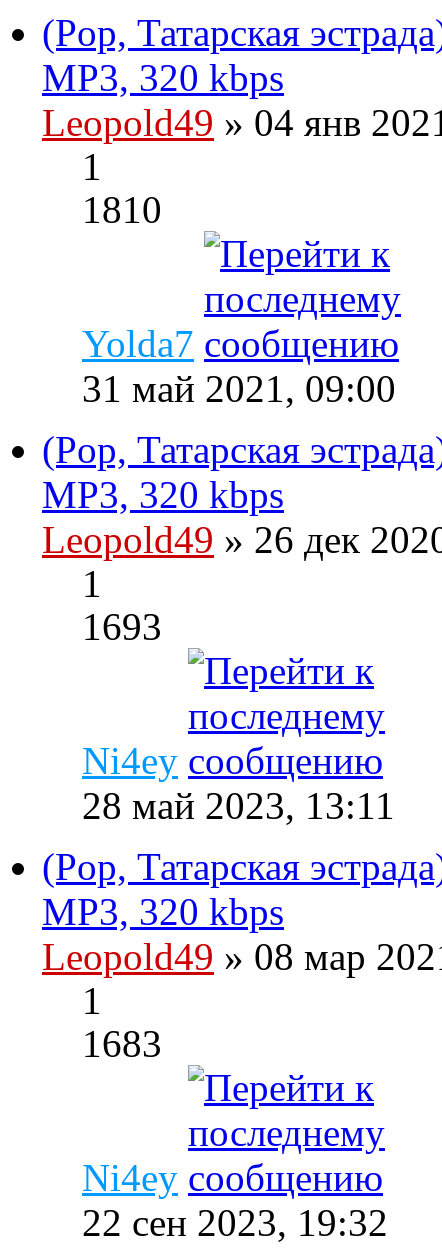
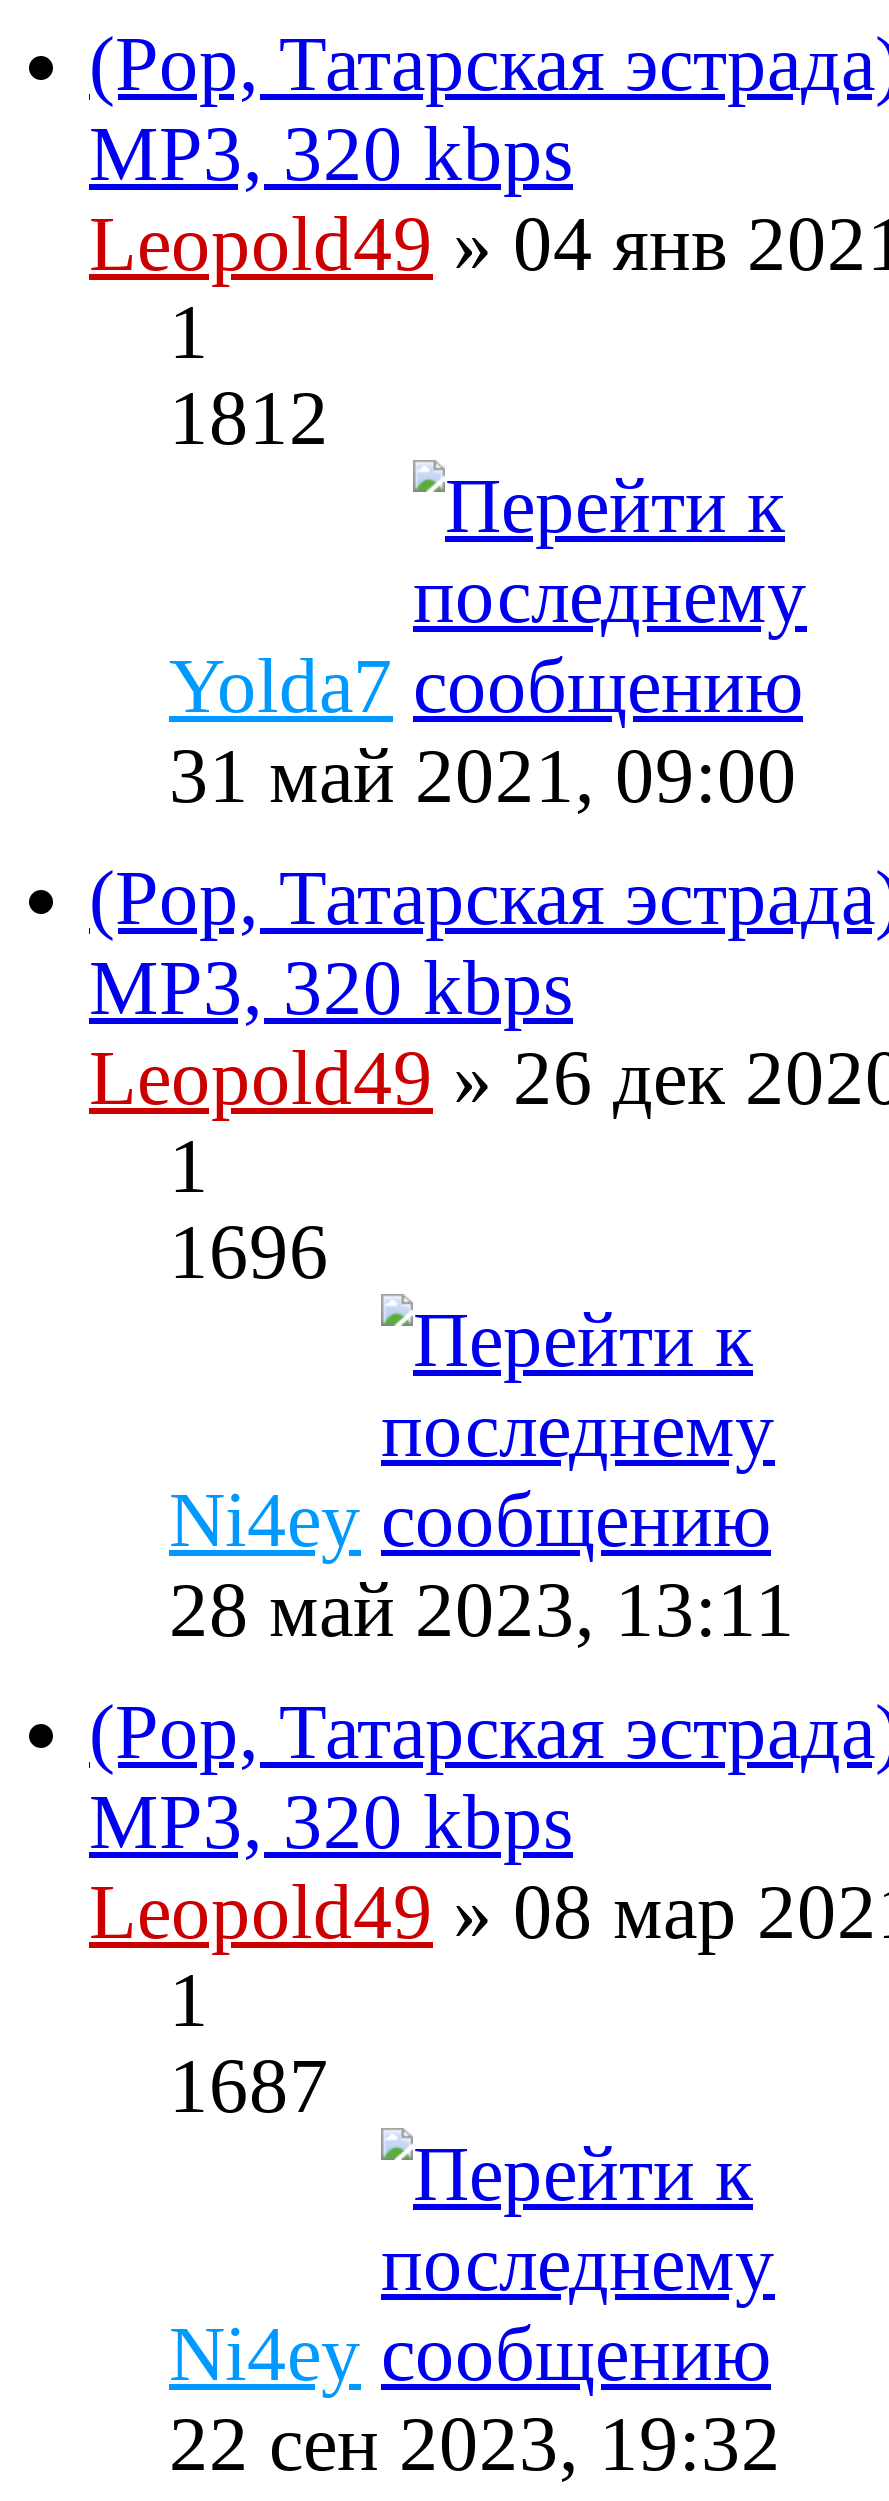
[82,188,162,231] 1810 -> [169,375,329,461] 1812
[82,605,162,648] 1693 -> [169,1209,329,1295] 1696
[82,1022,162,1065] 1683 -> [169,2043,329,2129] 1687

